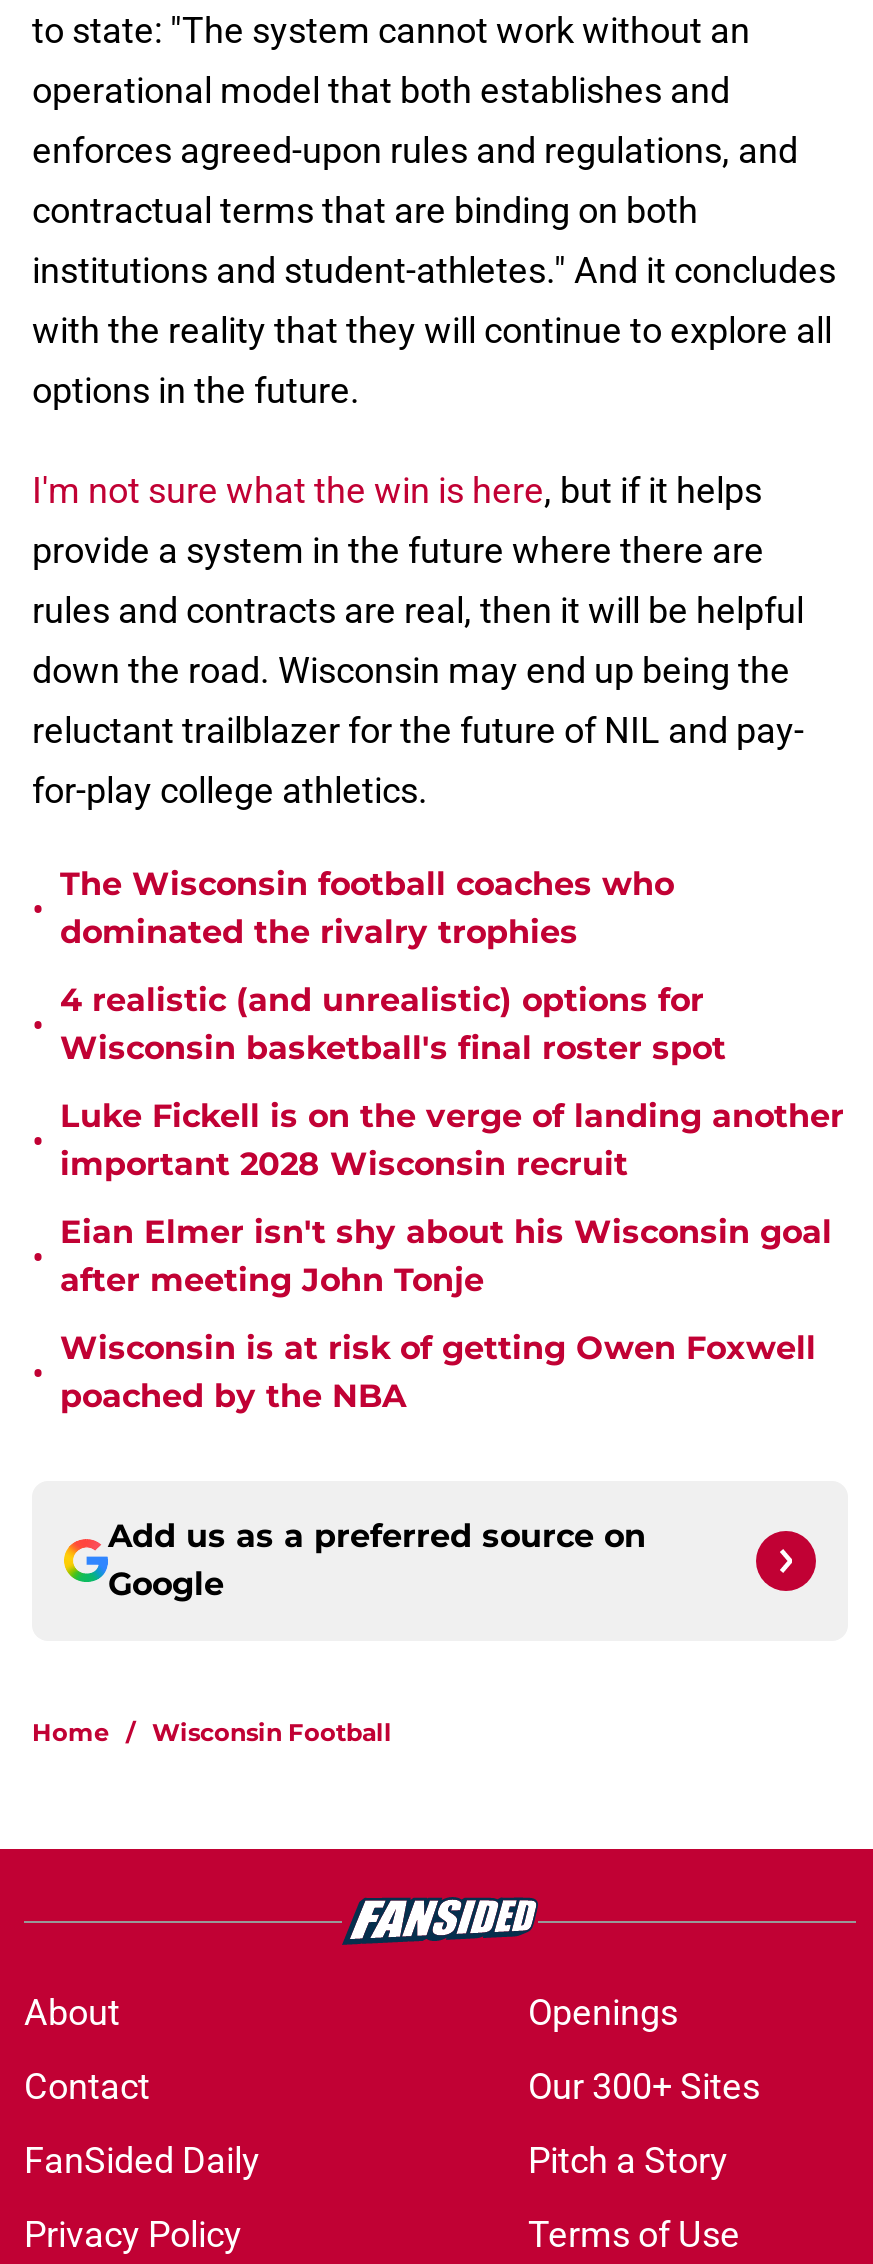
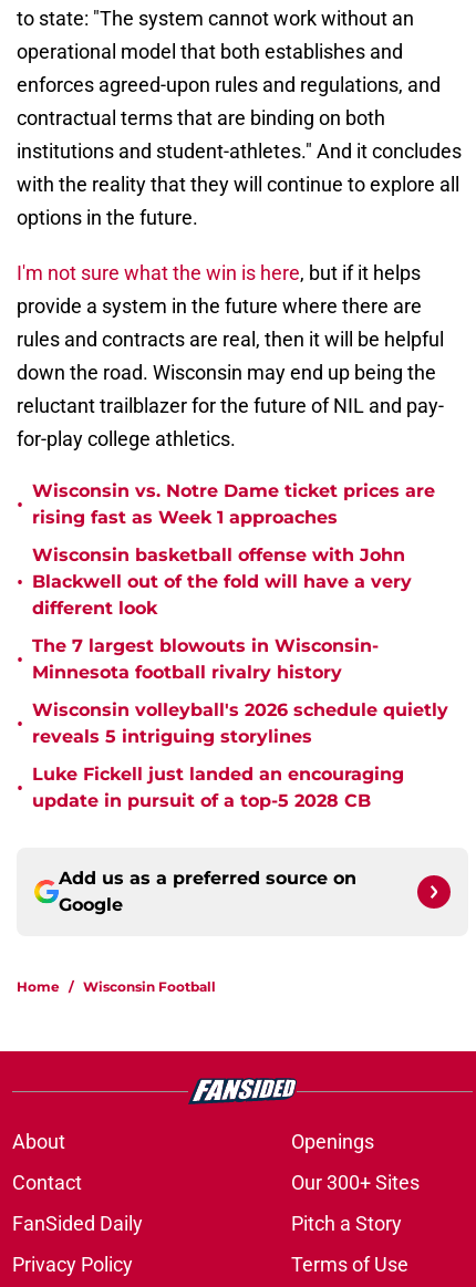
[60,865,674,951] The Wisconsin football coaches who | dominated the rivalry trophies -> [32,480,435,528] Wisconsin vs. Notre Dame ticket prices are | rising fast as Week 1 approaches
[60,981,726,1067] 4 realistic (and unrealistic) options for | Wisconsin basketball's final roster spot -> [32,544,412,619] Wisconsin basketball offense with John | Blackwell out of the fold will have a very | different look
[60,1097,844,1183] Luke Fickell is on the verge of landing another | important 2028 Wisconsin recruit -> [32,635,379,683] The 7 largest blowouts in Wisconsin- | Minnesota football rivalry history
[60,1213,832,1299] Eian Elmer isn't shy about his Wisconsin goal | after meeting John Tonje -> [32,699,448,747] Wisconsin volleyball's 2026 schedule quietly | reveals 5 intriguing storylines
[60,1329,816,1415] Wisconsin is at risk of getting Owen Foxwell | poached by the NBA -> [32,764,404,811] Luke Fickell just landed an encouraging | update in pursuit of a top-5 2028 CB

